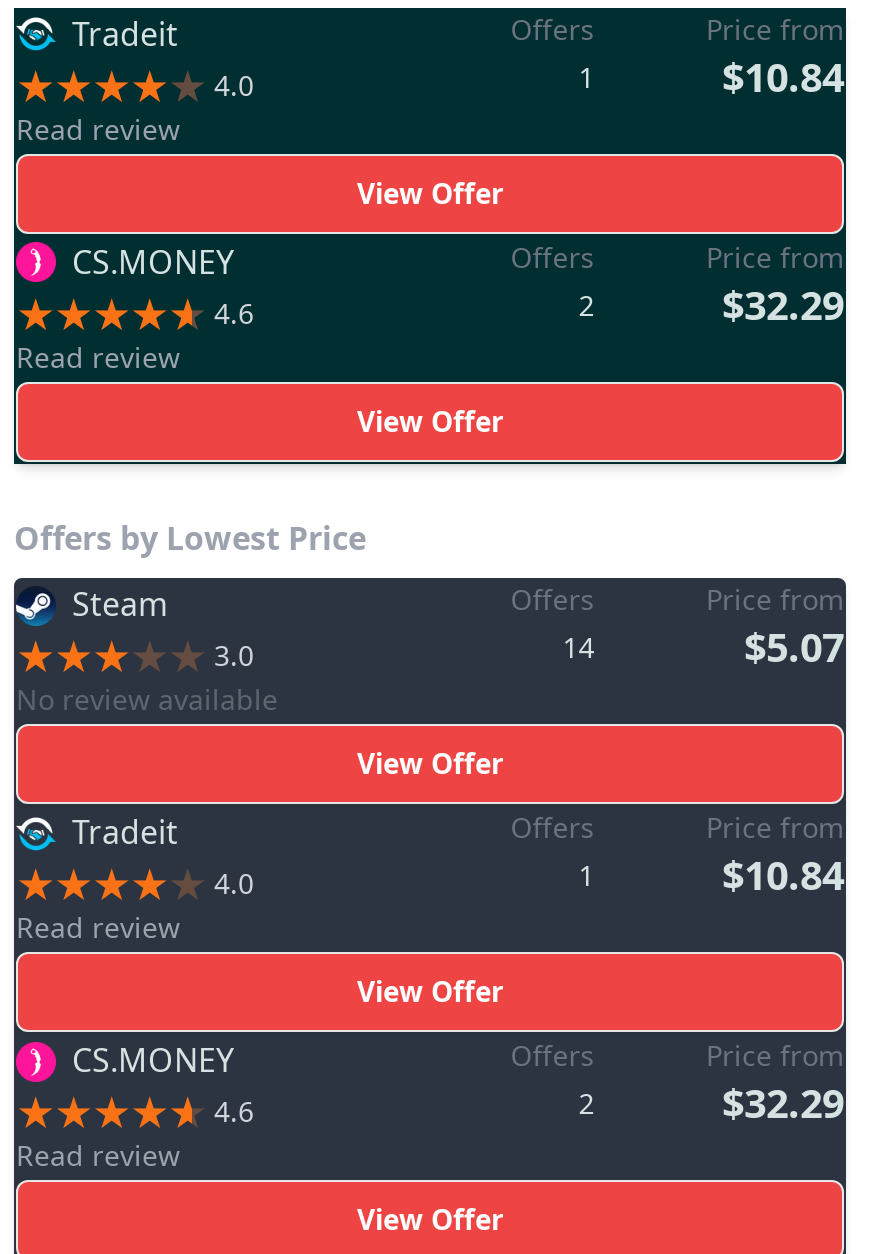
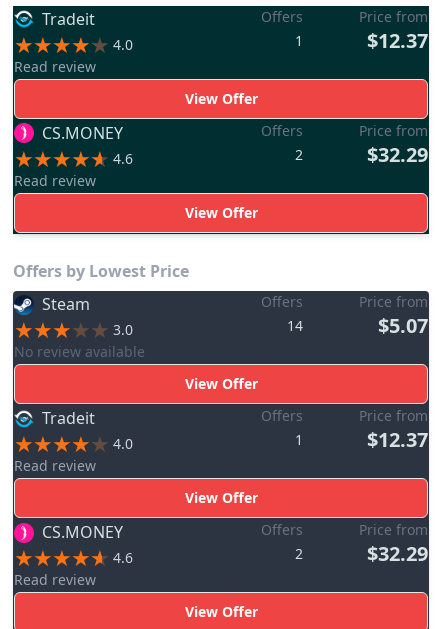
[722,49,844,103] $10.84 -> [367,27,428,54] $12.37
[722,849,844,903] $10.84 -> [367,426,428,453] $12.37

